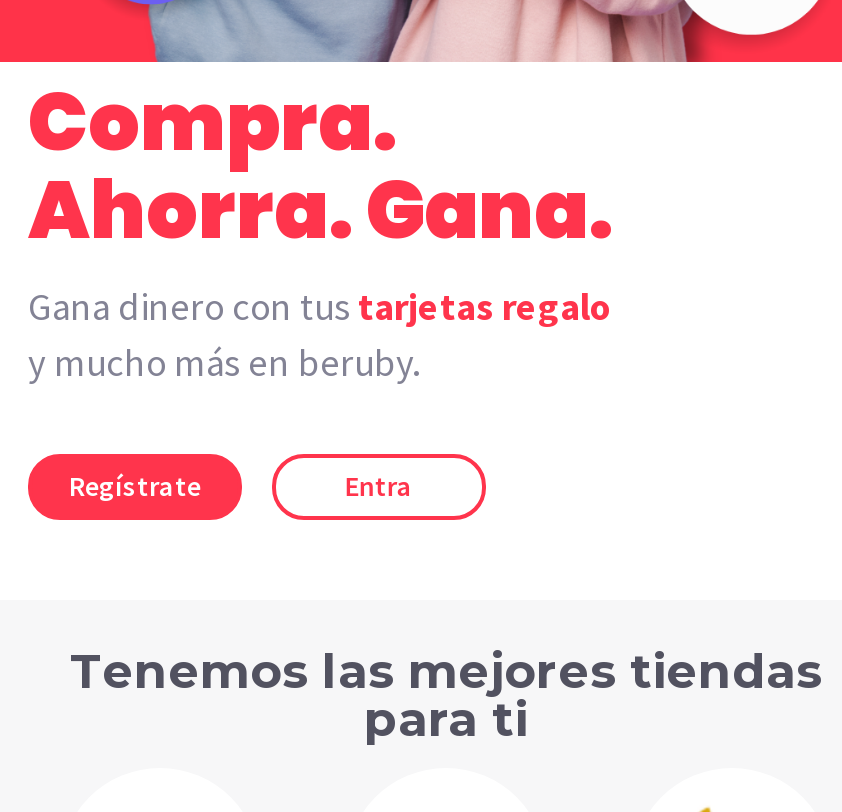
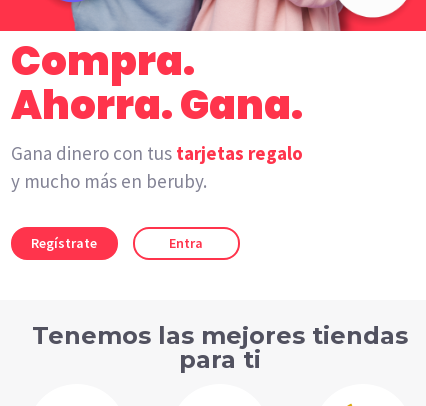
[28,282,358,330] Gana dinero con tus -> [11,141,303,165] Gana dinero con tus tarjetas regalo

